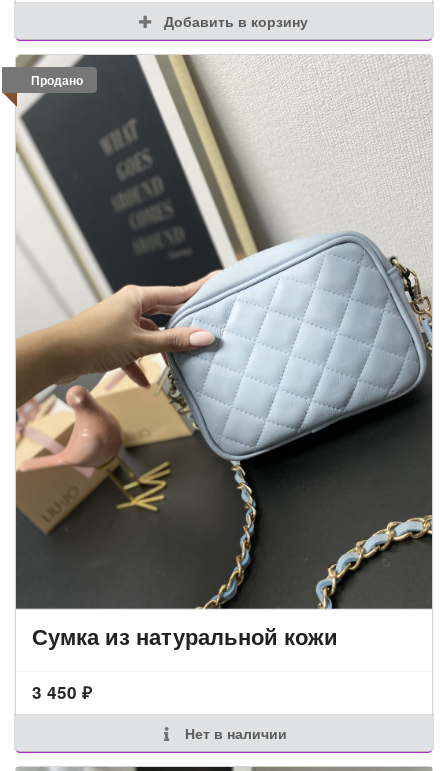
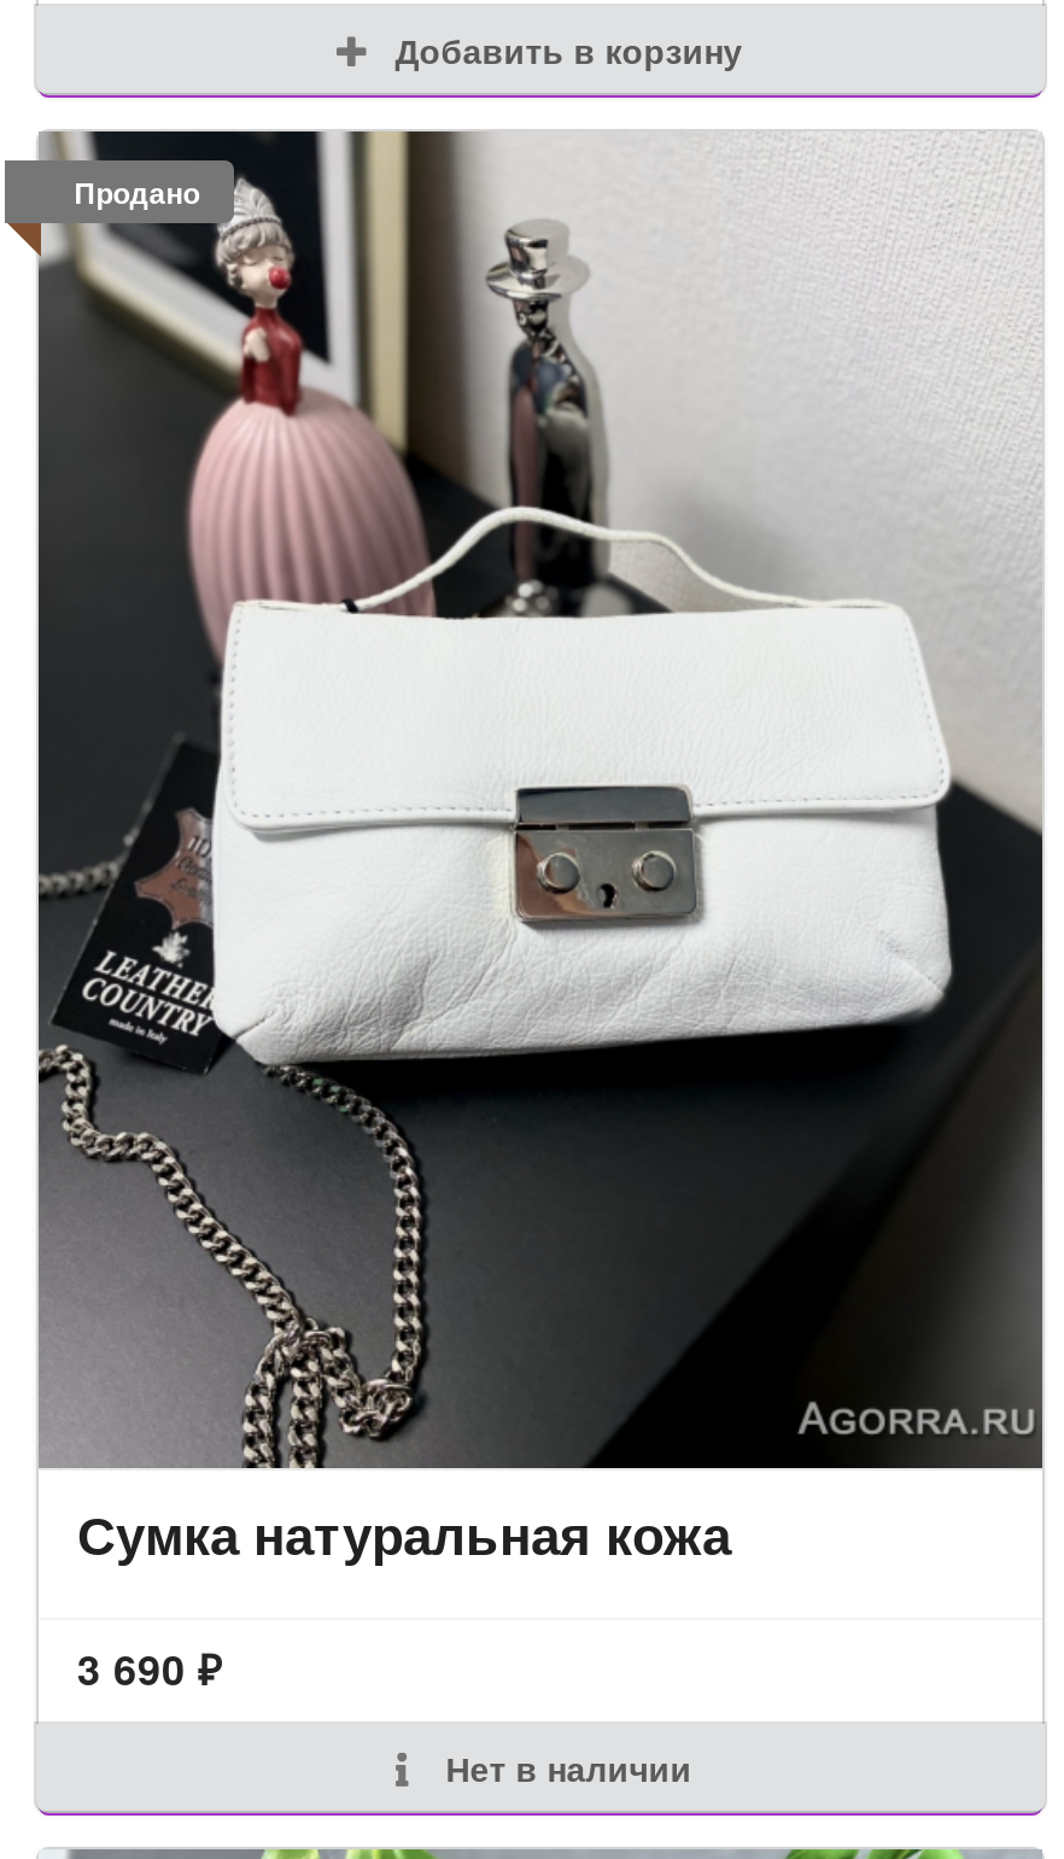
[15,54,433,652] [image] | Сумка из натуральной кожи -> [36,129,1042,1572] [image] | Сумка натуральная кожа
[32,680,92,704] 3 450 ₽ -> [77,1641,222,1699] 3 690 ₽

